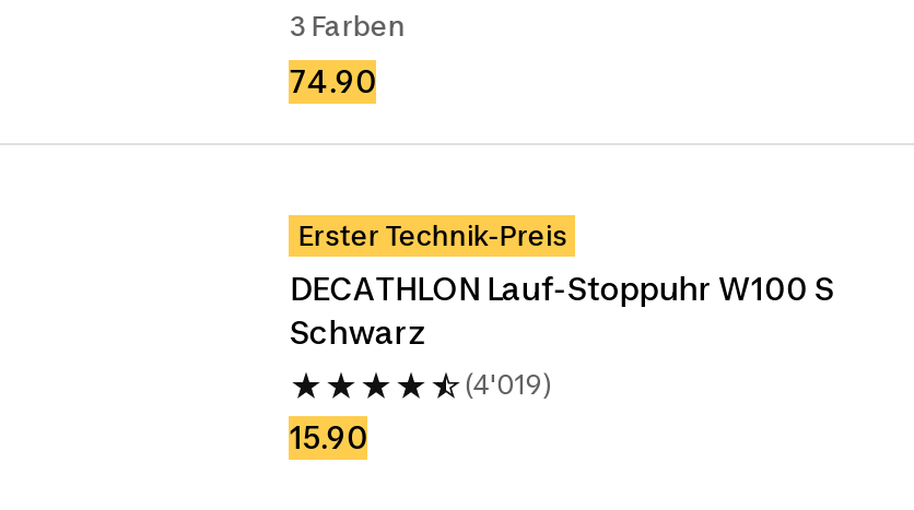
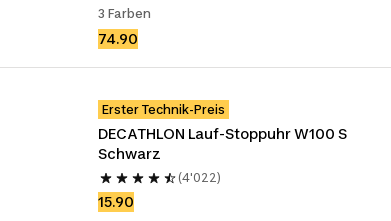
[464,368,552,401] (4'019) -> [178,170,221,185] (4'022)

